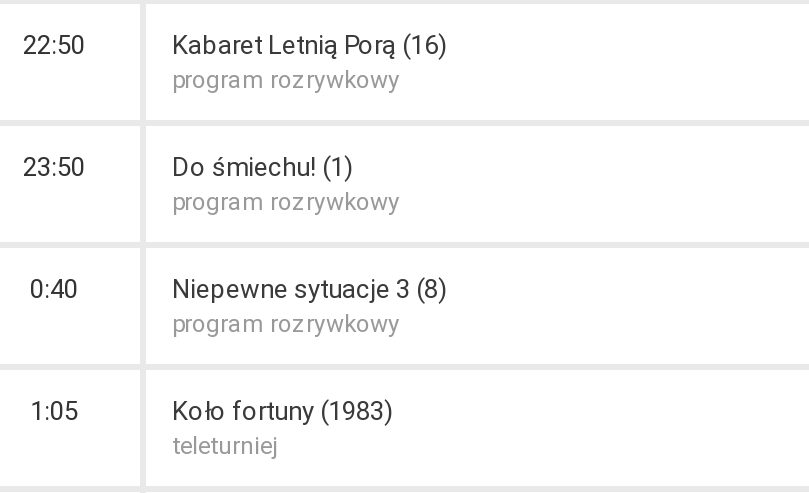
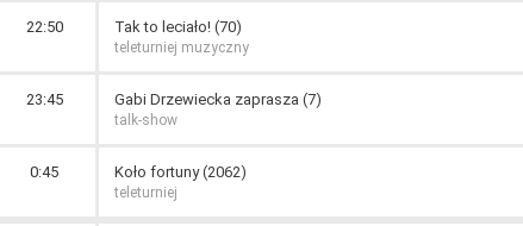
[23,30,448,426] Kabaret Letnią Porą (16) | program rozrywkowy | 23:50 | Do śmiechu! (1) | program rozrywkowy | 0:40 | Niepewne sytuacje 3 (8) | program rozrywkowy | 1:05 | Koło fortuny (1983) -> [26,18,322,181] Tak to leciało! (70) | teleturniej muzyczny | 23:45 | Gabi Drzewiecka zaprasza (7) | talk-show | 0:45 | Koło fortuny (2062)

